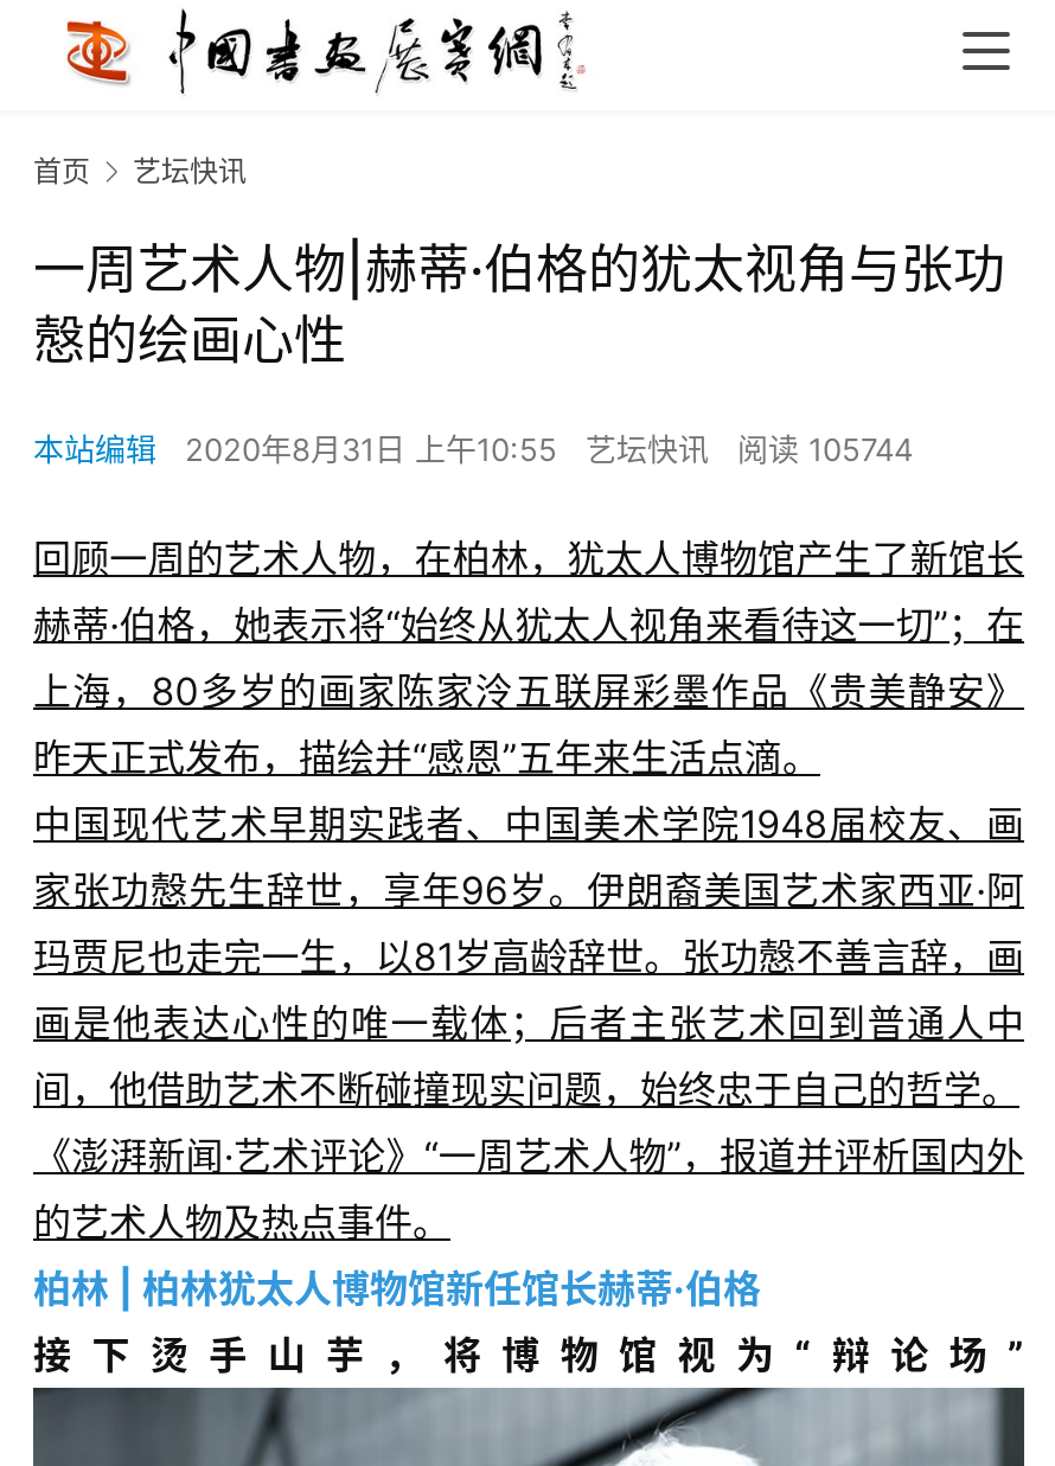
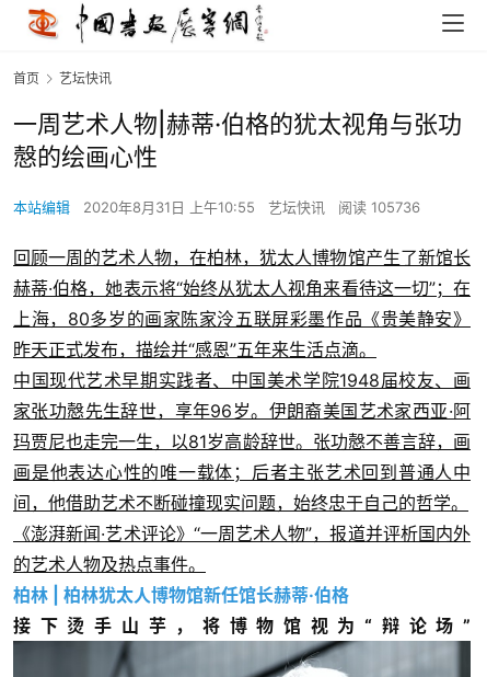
[33,431,913,469] 本站编辑 2020年8月31日 上午10:55 艺坛快讯 阅读 105744 -> [13,198,420,216] 本站编辑 2020年8月31日 上午10:55 艺坛快讯 阅读 105736

